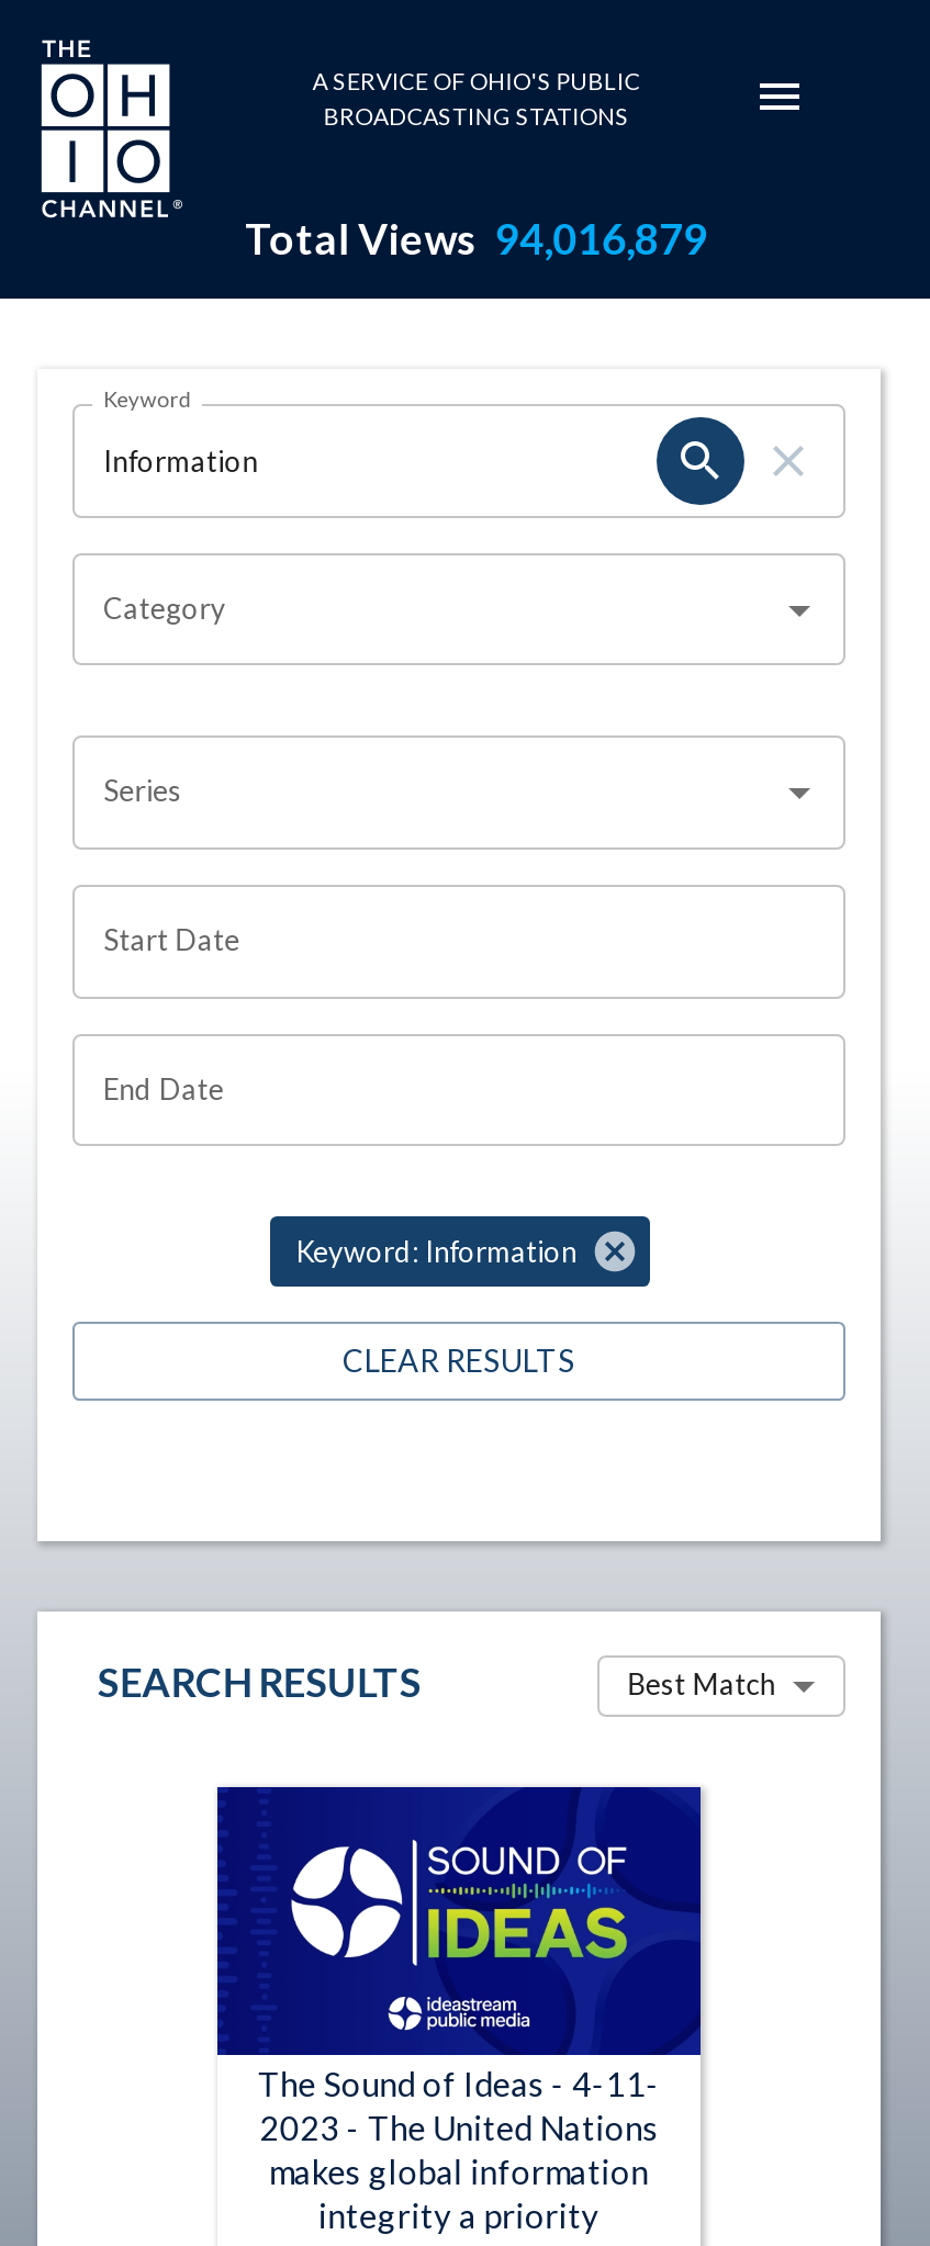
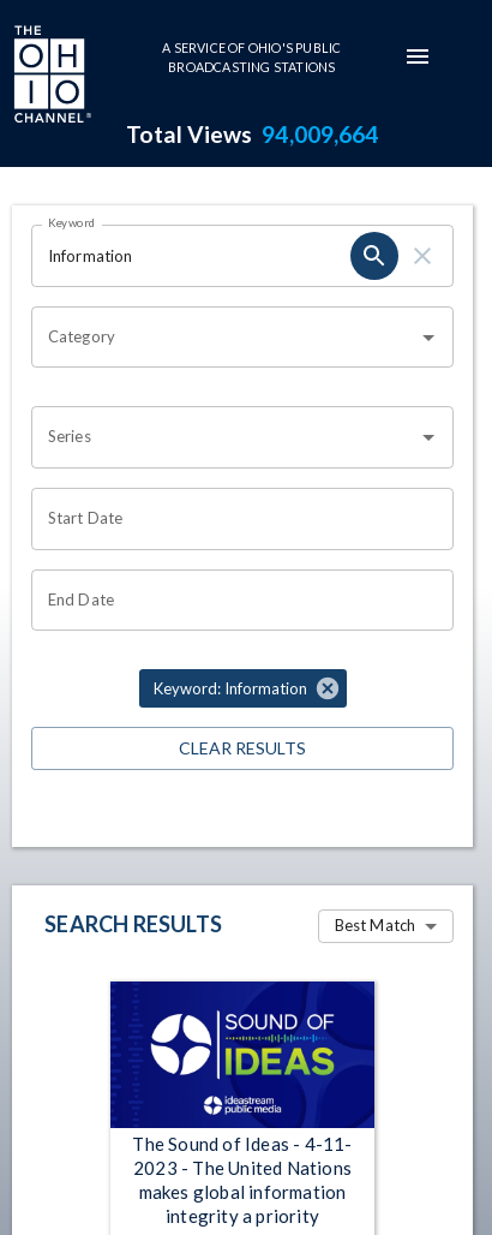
[245,213,708,263] Total Views 94,016,879 -> [125,120,378,148] Total Views 94,009,664

